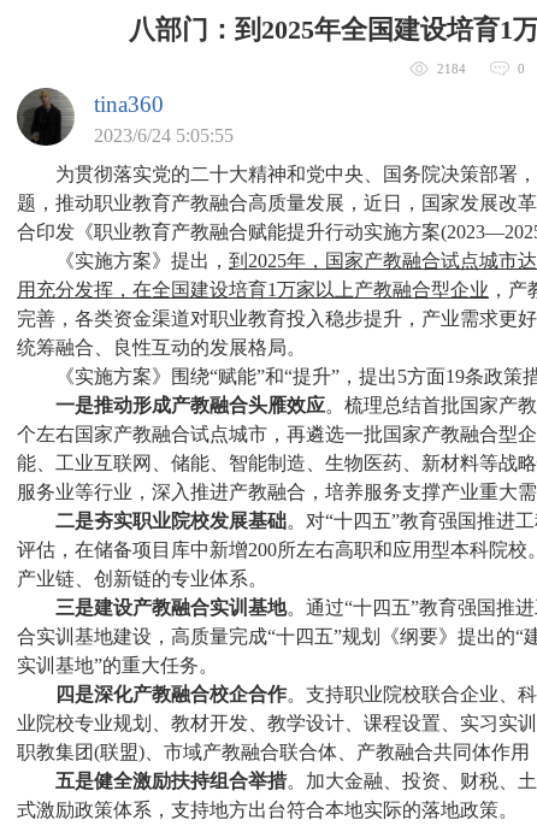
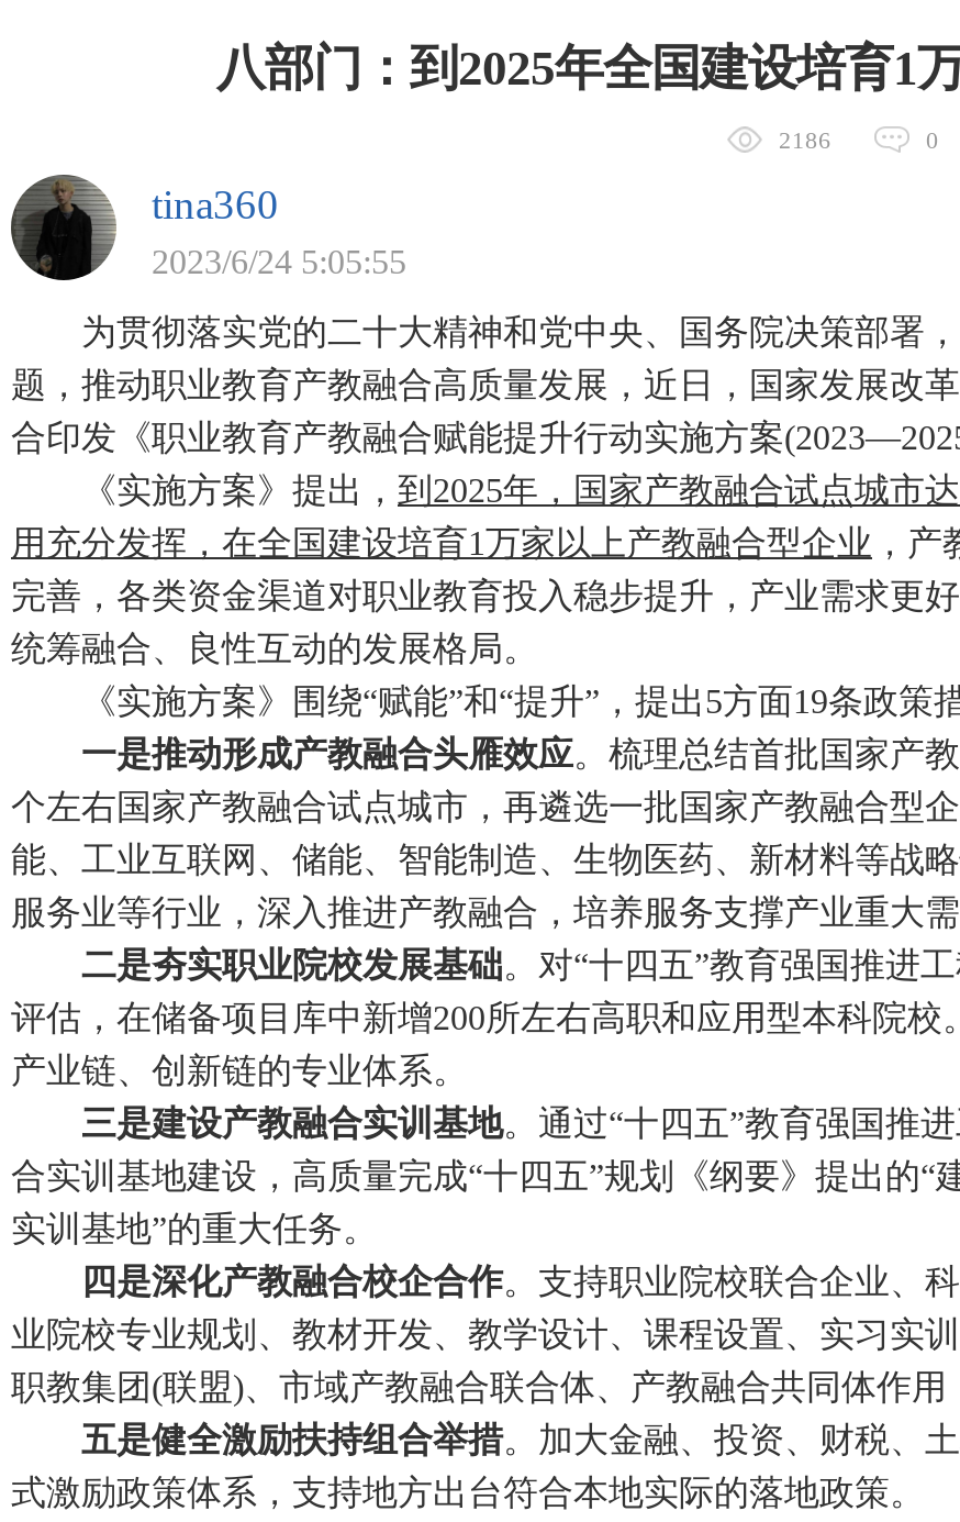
[438,61,467,76] 2184 -> [779,126,831,153] 2186

